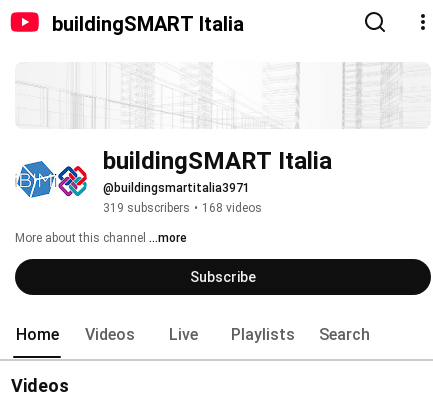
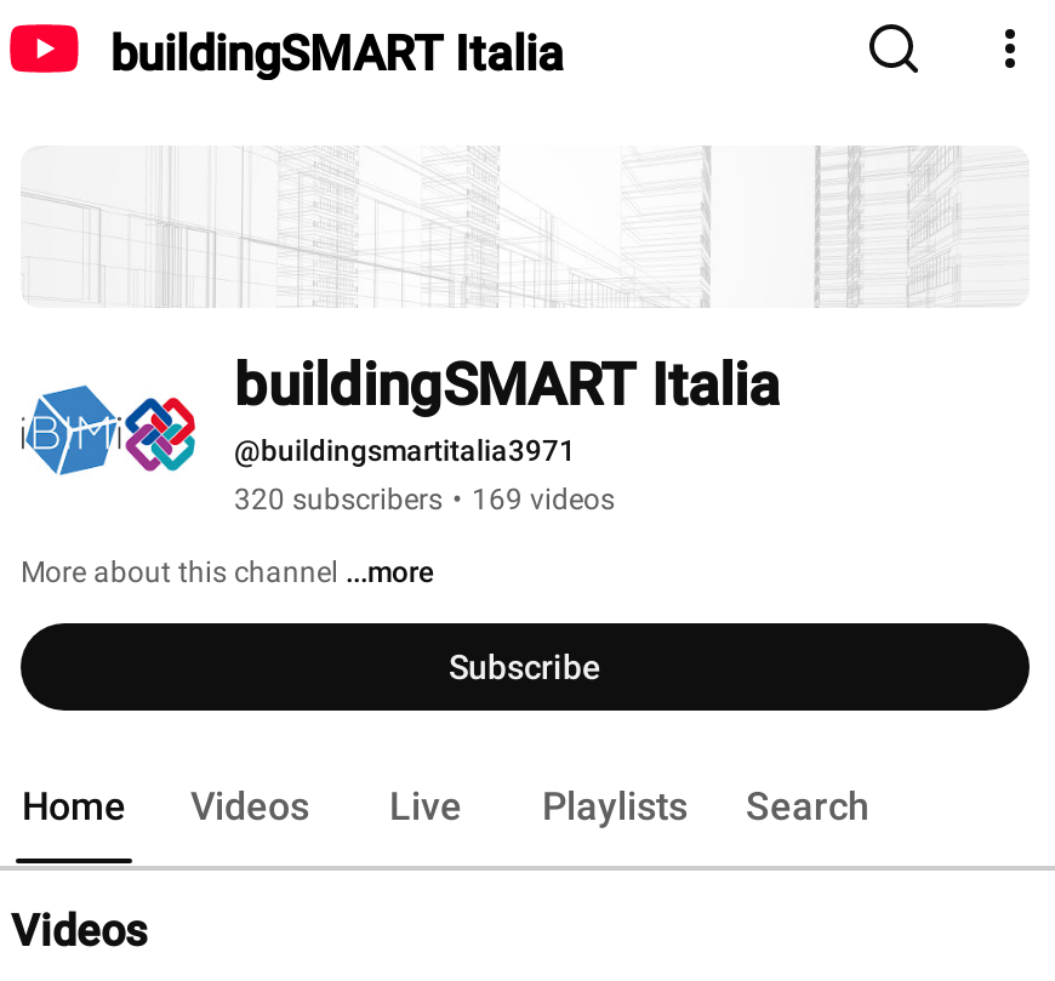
[103,201,262,215] 319 subscribers • 168 videos -> [234,483,615,517] 320 subscribers • 169 videos

